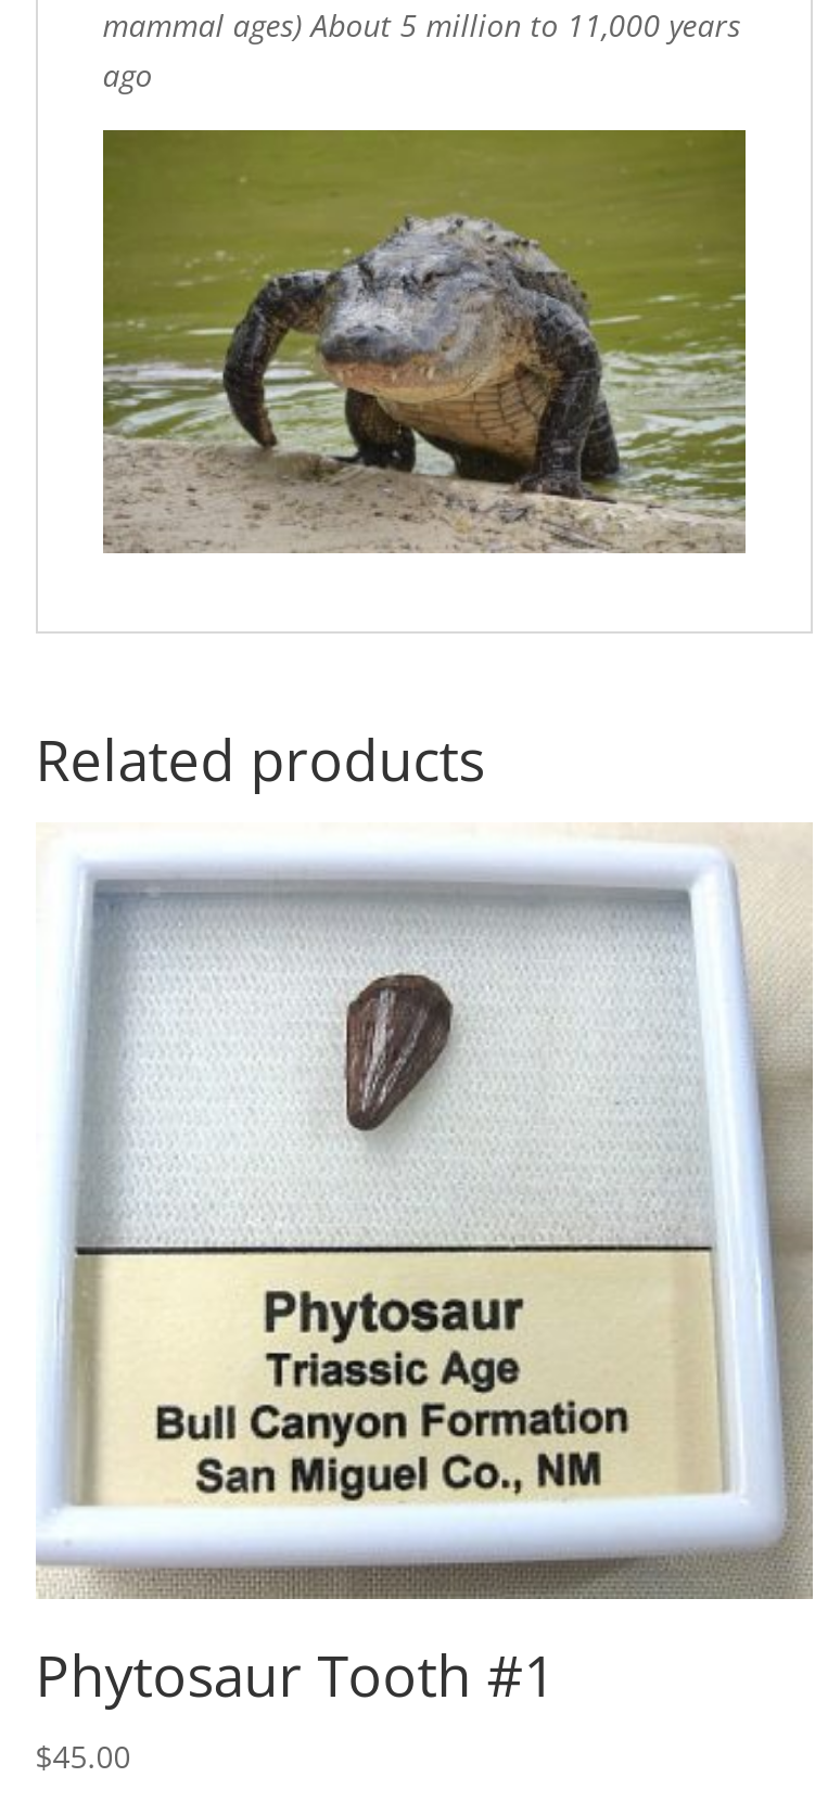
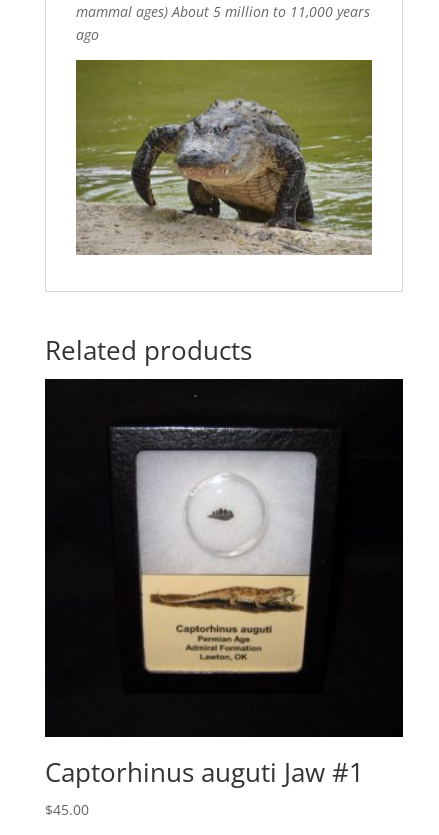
[35,822,815,1715] [image] | Phytosaur Tooth #1 -> [44,378,404,790] [image] | Captorhinus auguti Jaw #1

